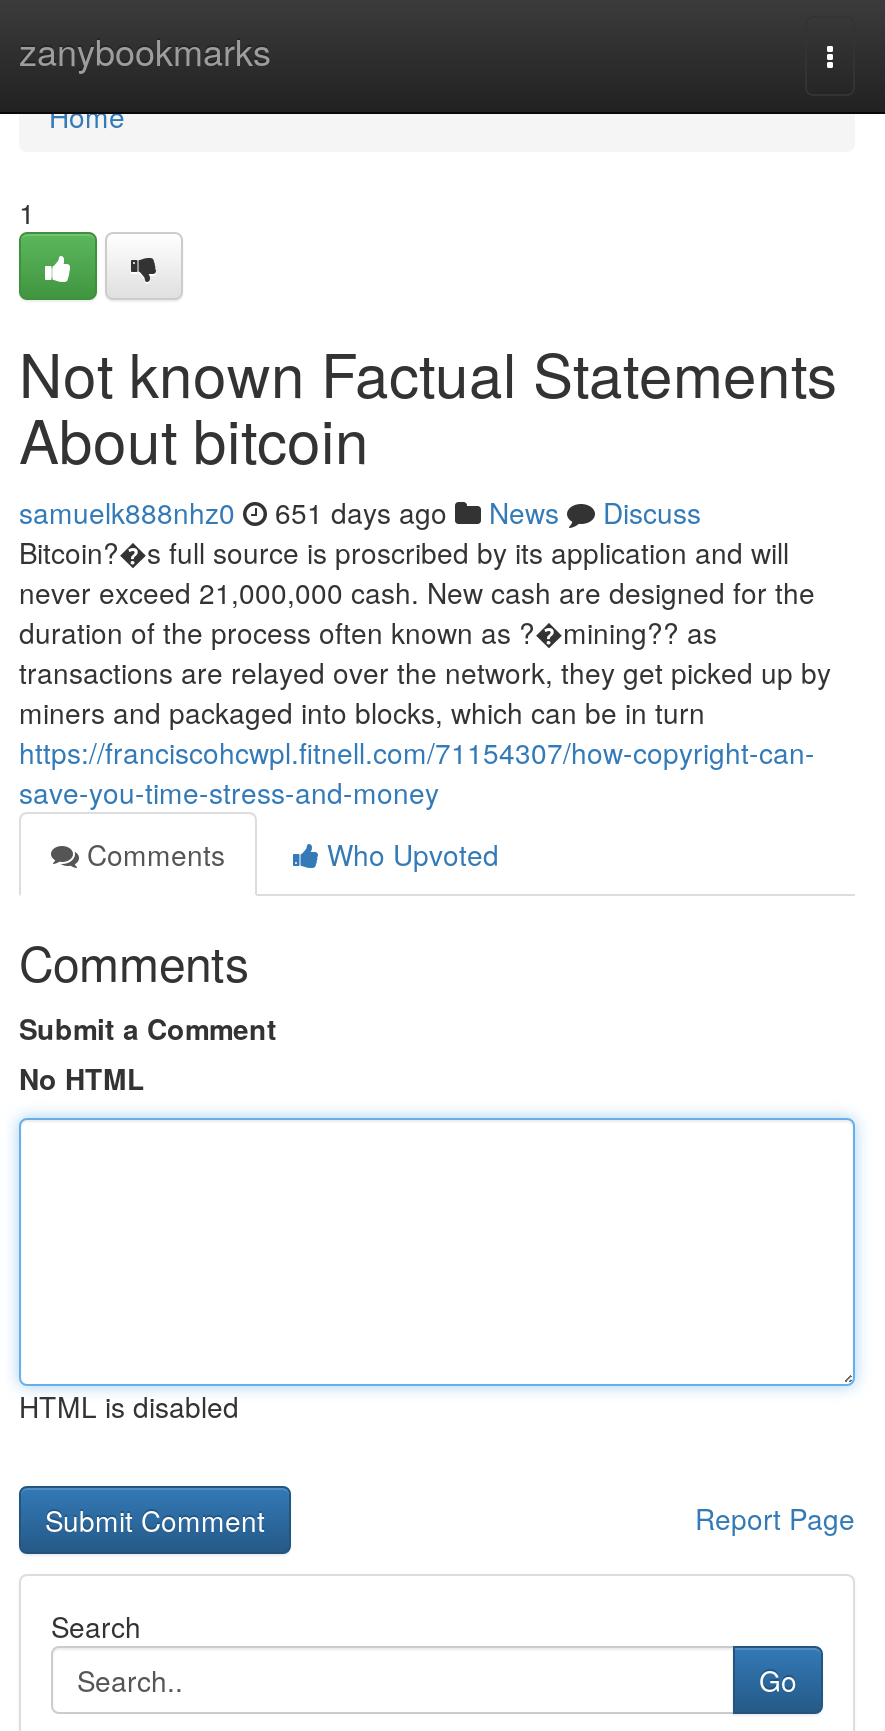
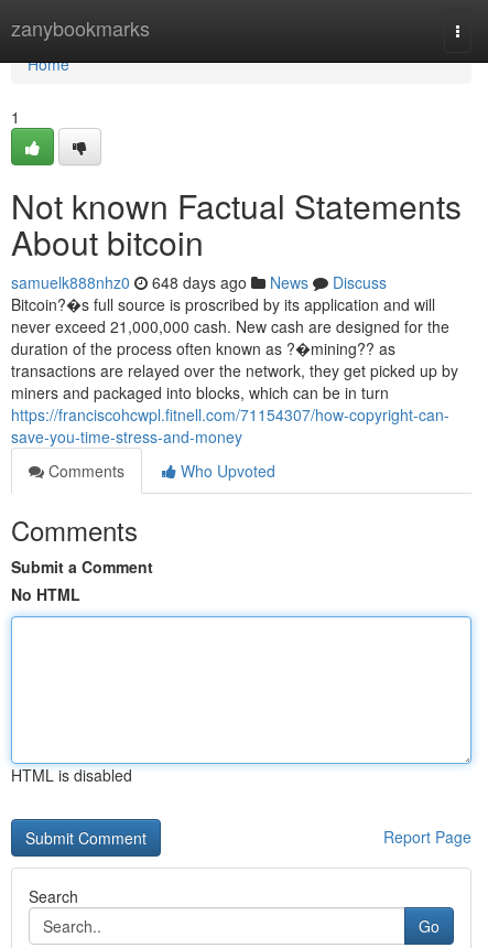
[19,492,701,532] samuelk888nhz0 651 days ago News Discuss -> [11,271,387,293] samuelk888nhz0 648 days ago News Discuss

